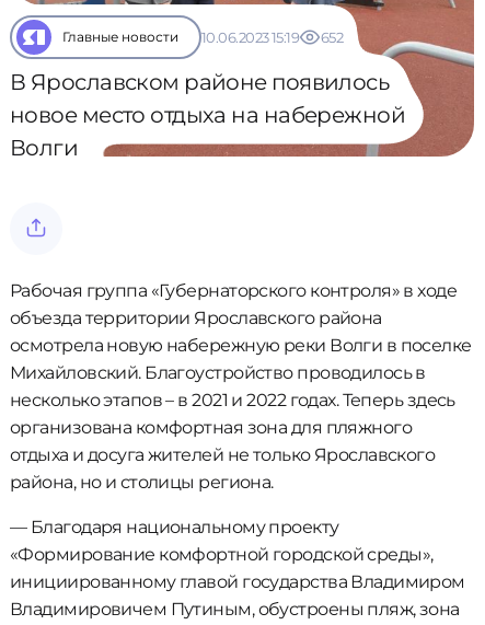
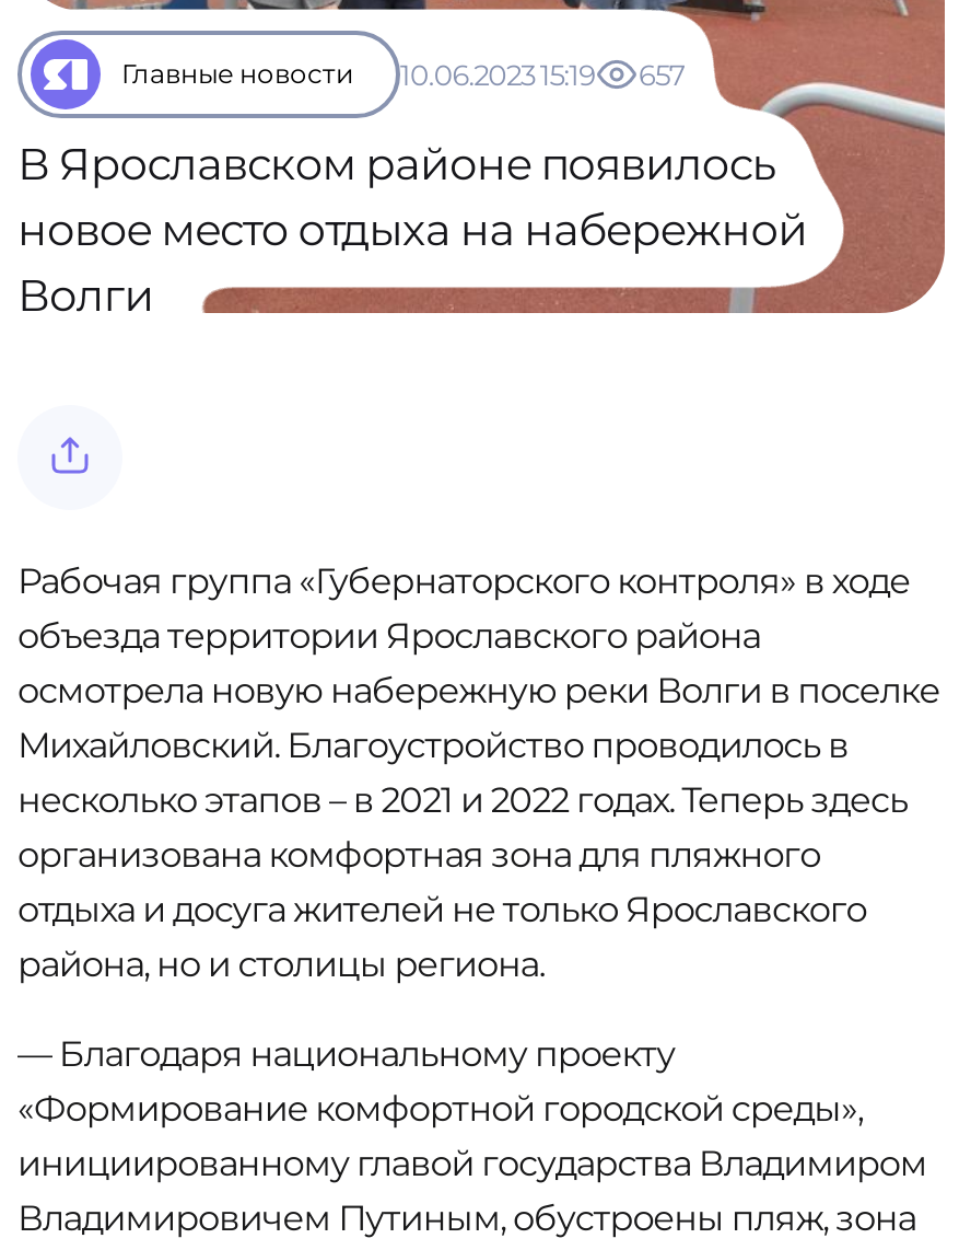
[62,29,343,46] Главные новости 10.06.2023 15:19 652 -> [121,58,685,92] Главные новости 10.06.2023 15:19 657

